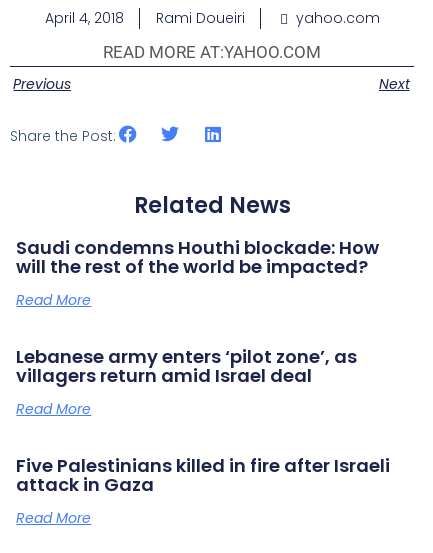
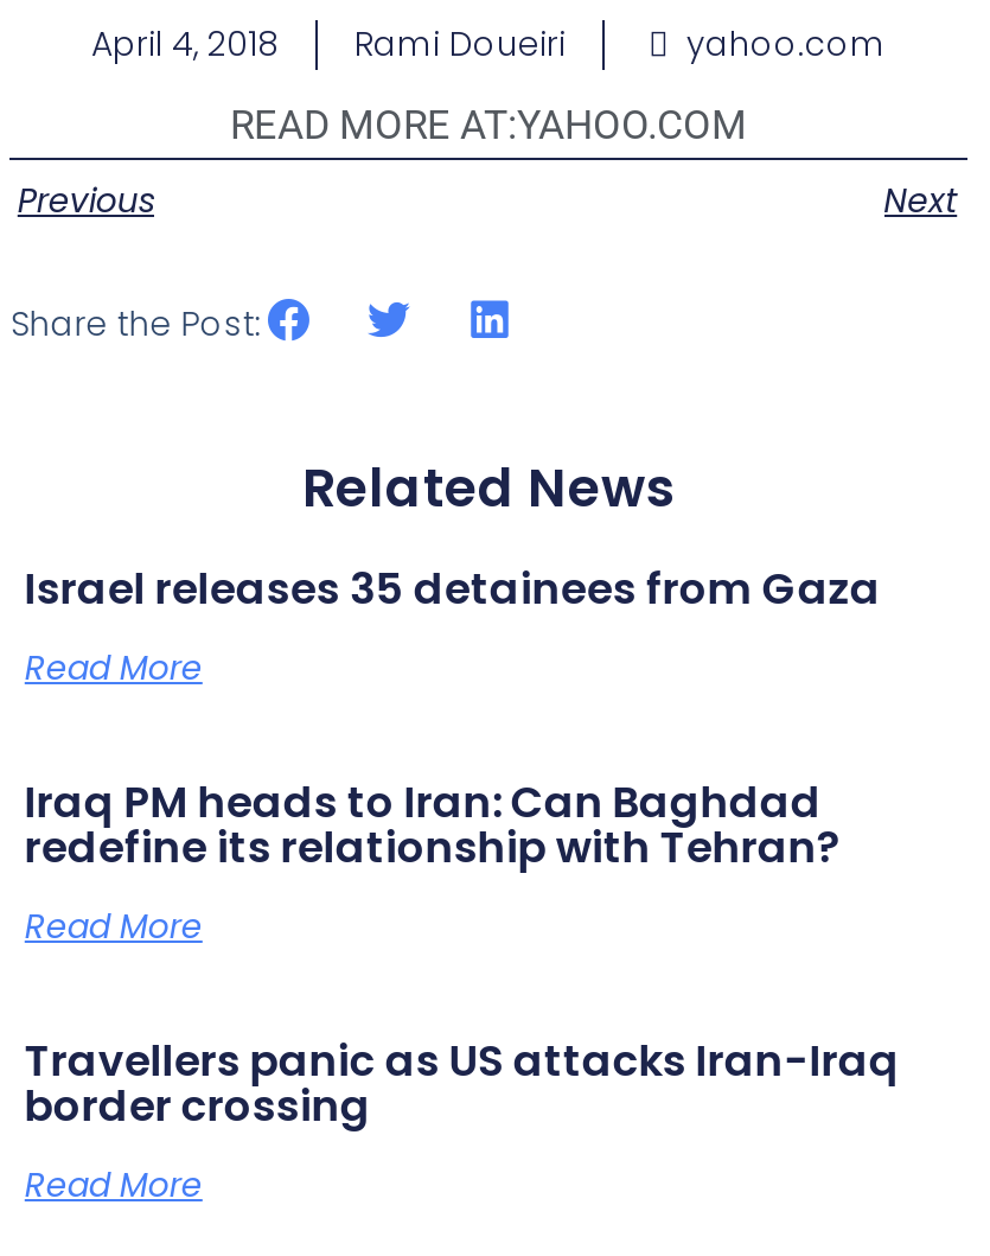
[16,235,379,279] Saudi condemns Houthi blockade: How | will the rest of the world be impacted? -> [25,557,881,616] Israel releases 35 detainees from Gaza
[16,344,357,388] Lebanese army enters ‘pilot zone’, as | villagers return amid Israel deal -> [25,771,840,875] Iraq PM heads to Iran: Can Baghdad | redefine its relationship with Tehran?
[16,453,390,497] Five Palestinians killed in fire after Israeli | attack in Gaza -> [25,1029,900,1134] Travellers panic as US attacks Iran-Iraq | border crossing

